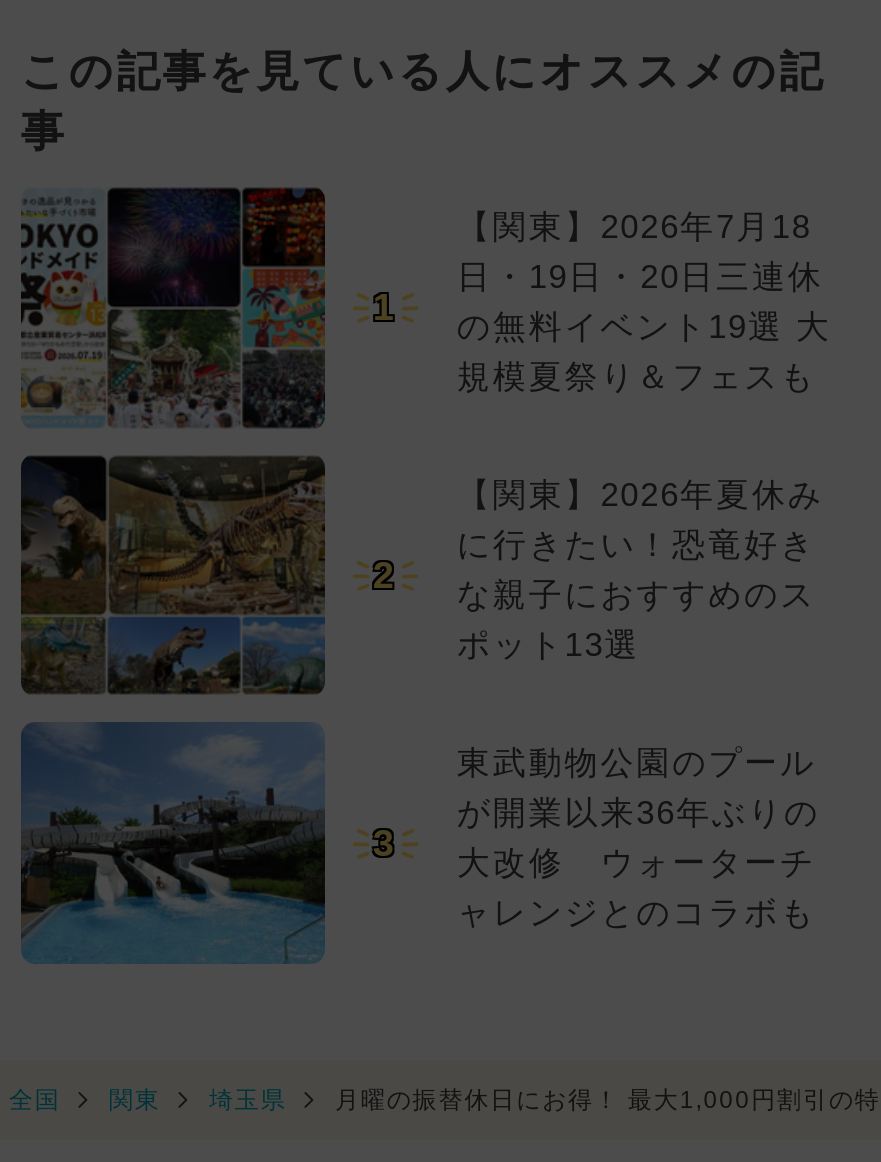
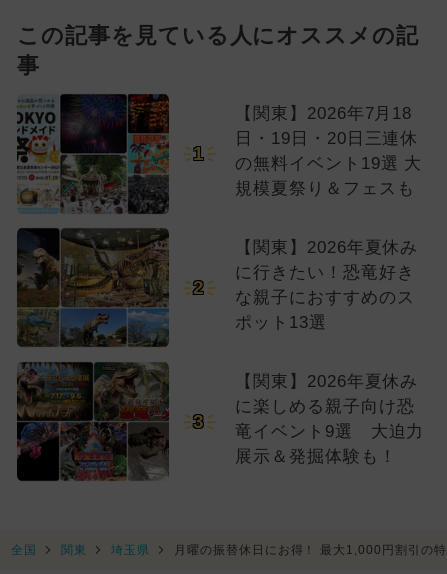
[19,720,325,966] [image] -> [16,361,170,482] [image]
[457,743,820,931] 東武動物公園のプール | が開業以来36年ぶりの | 大改修 ウォーターチ | ャレンジとのコラボも -> [235,372,424,466] 【関東】2026年夏休み | に楽しめる親子向け恐 | 竜イベント9選 大迫力 | 展示＆発掘体験も！

